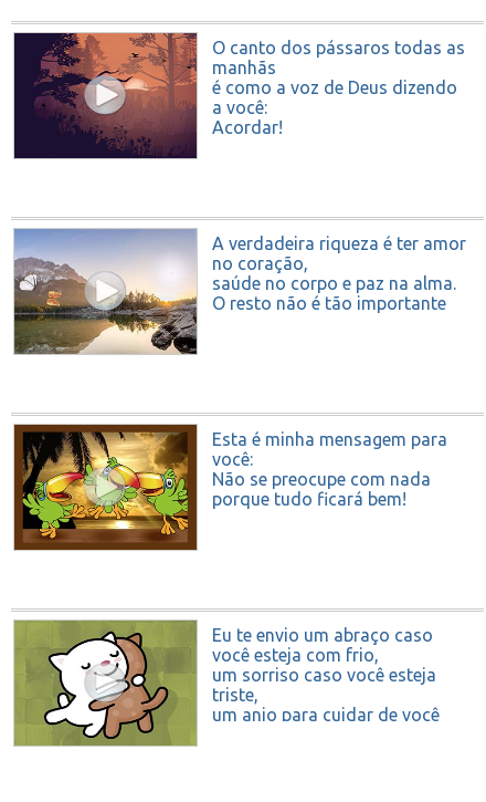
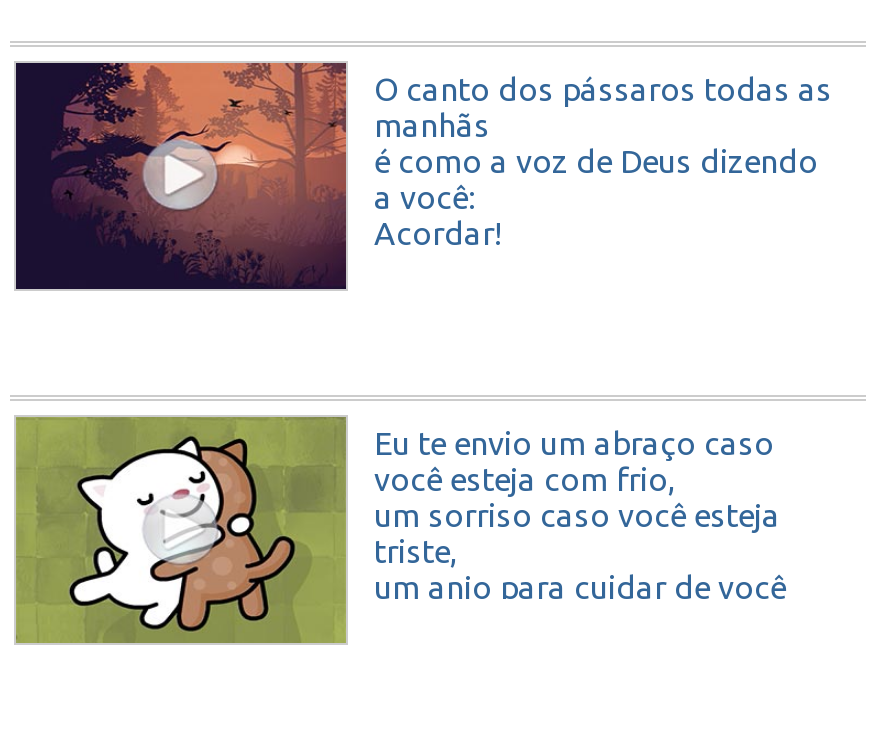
[13,228,466,355] [image] | A verdadeira riqueza é ter amor | no coração, | saúde no corpo e paz na alma. | O resto não é tão importante -> none
[14,424,447,550] [image] | Esta é minha mensagem para | você: | Não se preocupe com nada | porque tudo ficará bem! -> none

